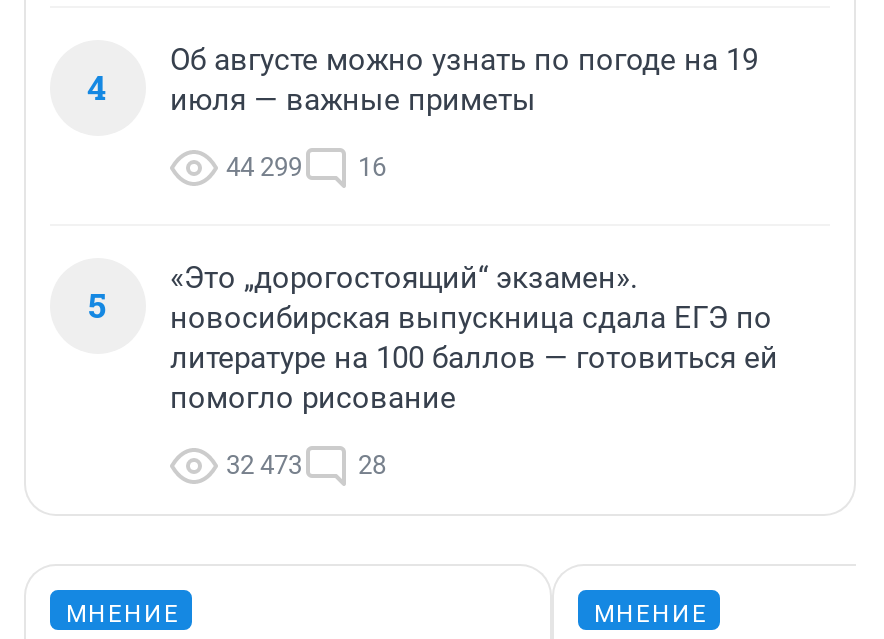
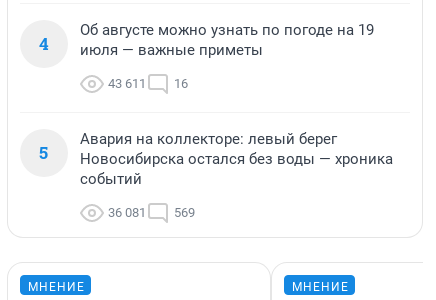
[226,152,386,182] 44 299 16 -> [108,76,188,91] 43 611 16
[170,260,778,416] «Это „дорогостоящий“ экзамен». | новосибирская выпускница сдала ЕГЭ по | литературе на 100 баллов — готовиться ей | помогло рисование -> [80,130,393,188] Авария на коллекторе: левый берег | Новосибирска остался без воды — хроника | событий
[226,450,386,480] 32 473 | 28 -> [108,205,195,220] 36 081 | 569

